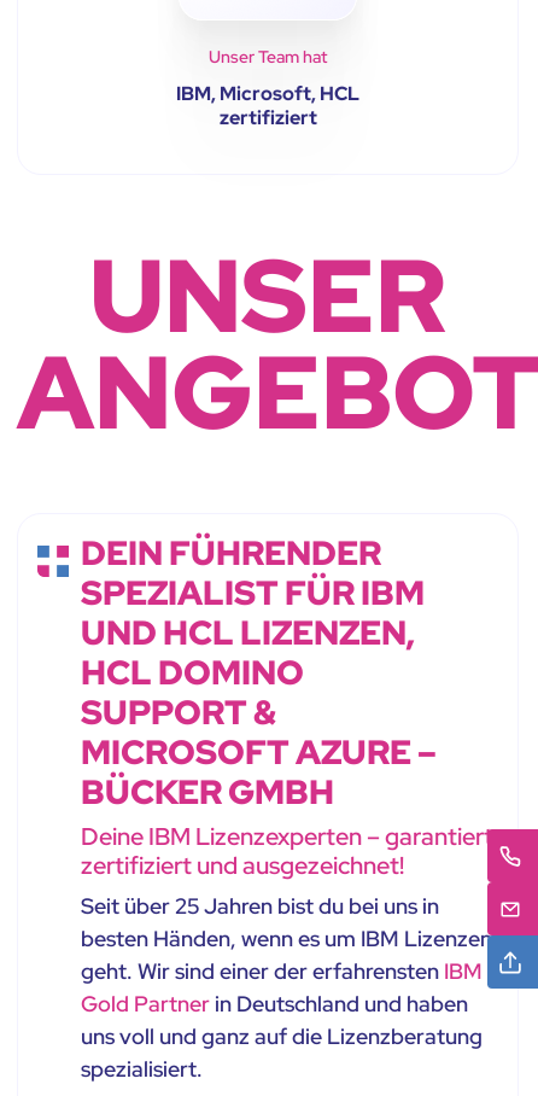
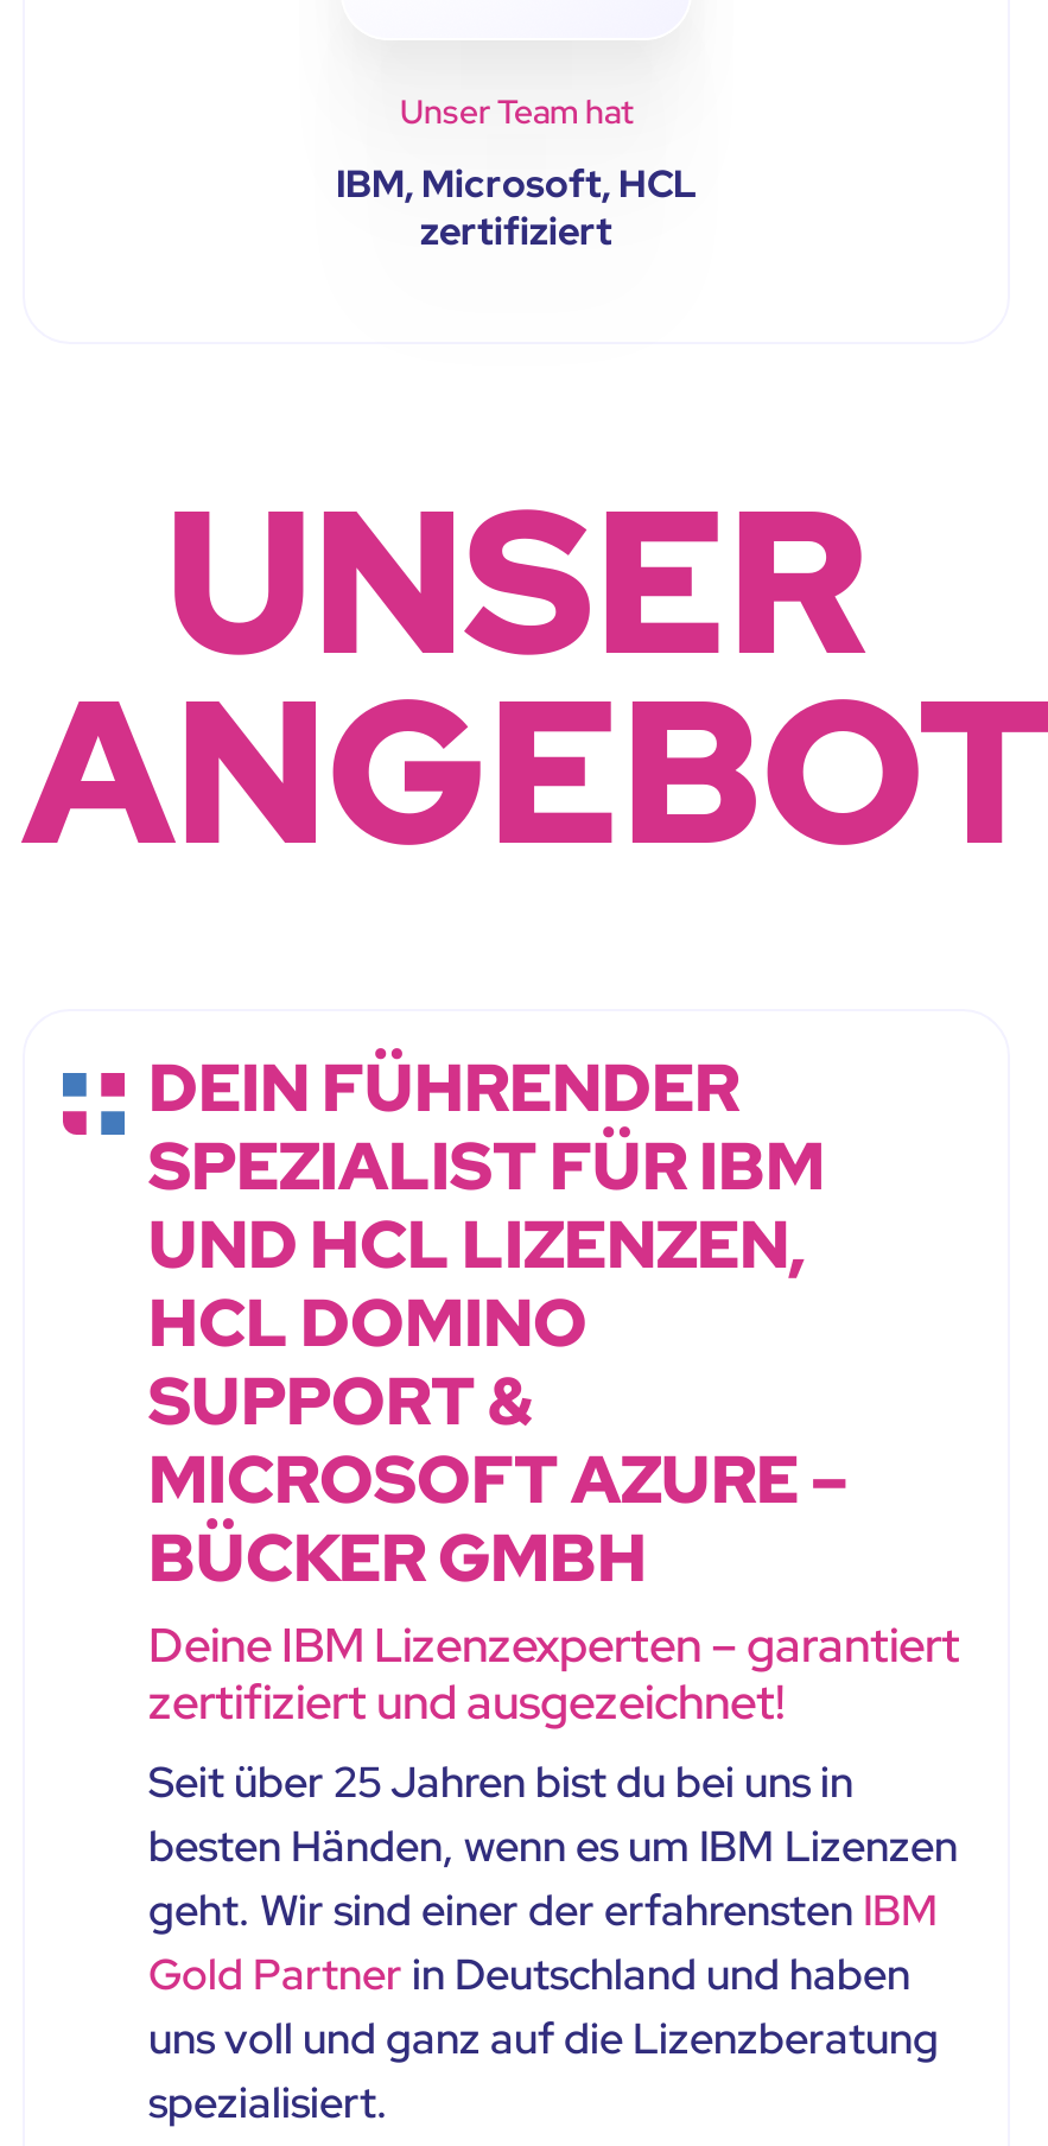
[486,828,534,990] [image] -> none

